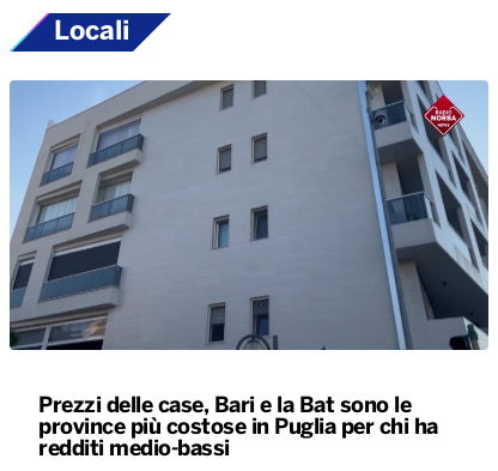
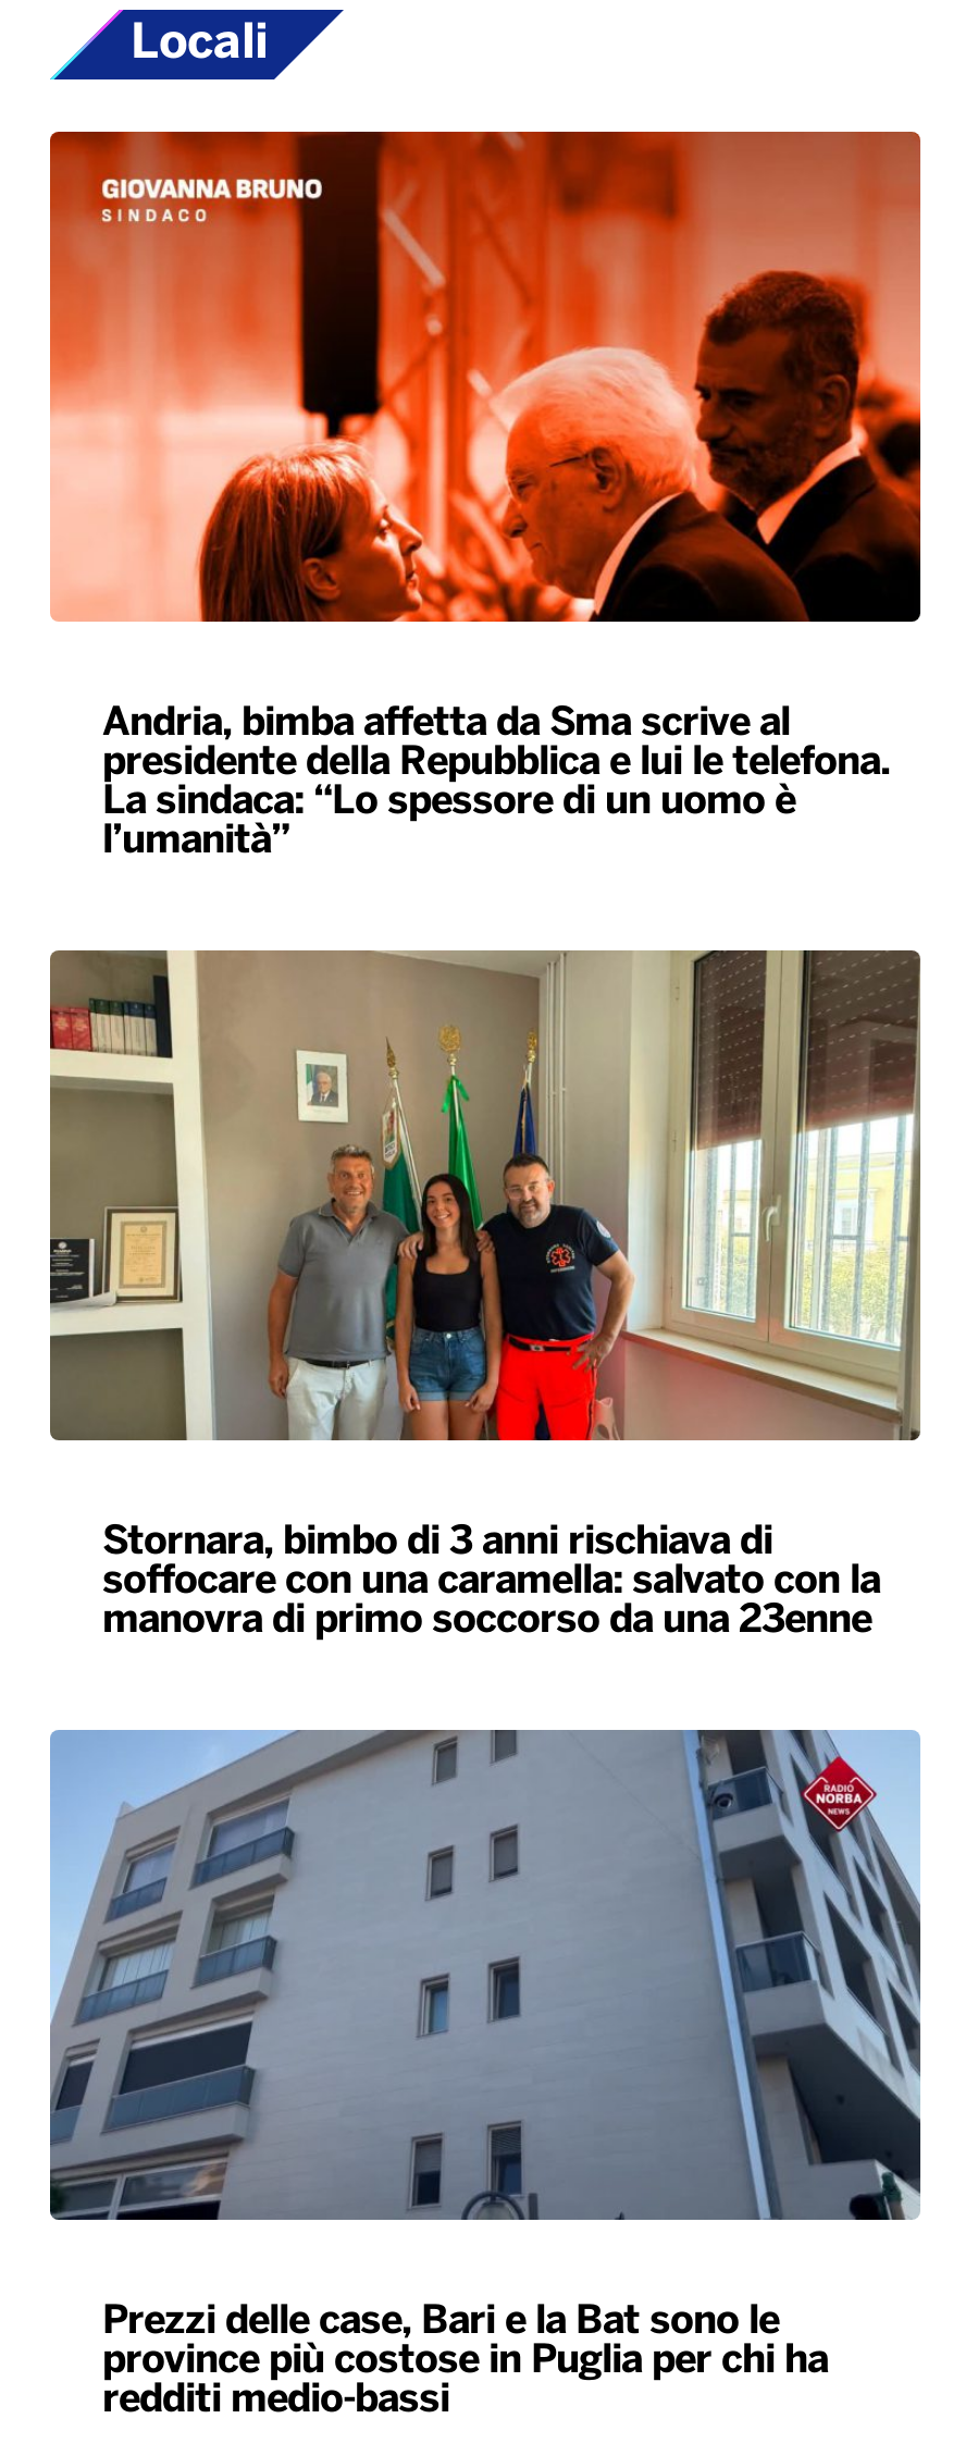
none -> [48,130,923,861] [image] | Andria, bimba affetta da Sma scrive al | presidente della Repubblica e lui le telefona. | La sindaca: “Lo spessore di un uomo è | l’umanità”
none -> [48,948,923,1641] [image] | Stornara, bimbo di 3 anni rischiava di | soffocare con una caramella: salvato con la | manovra di primo soccorso da una 23enne

